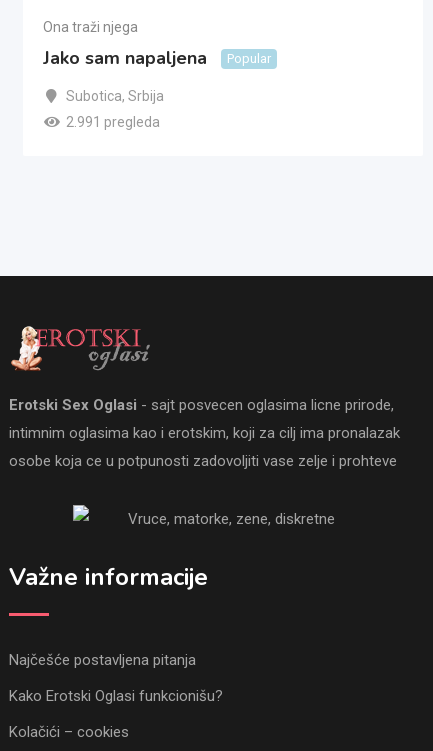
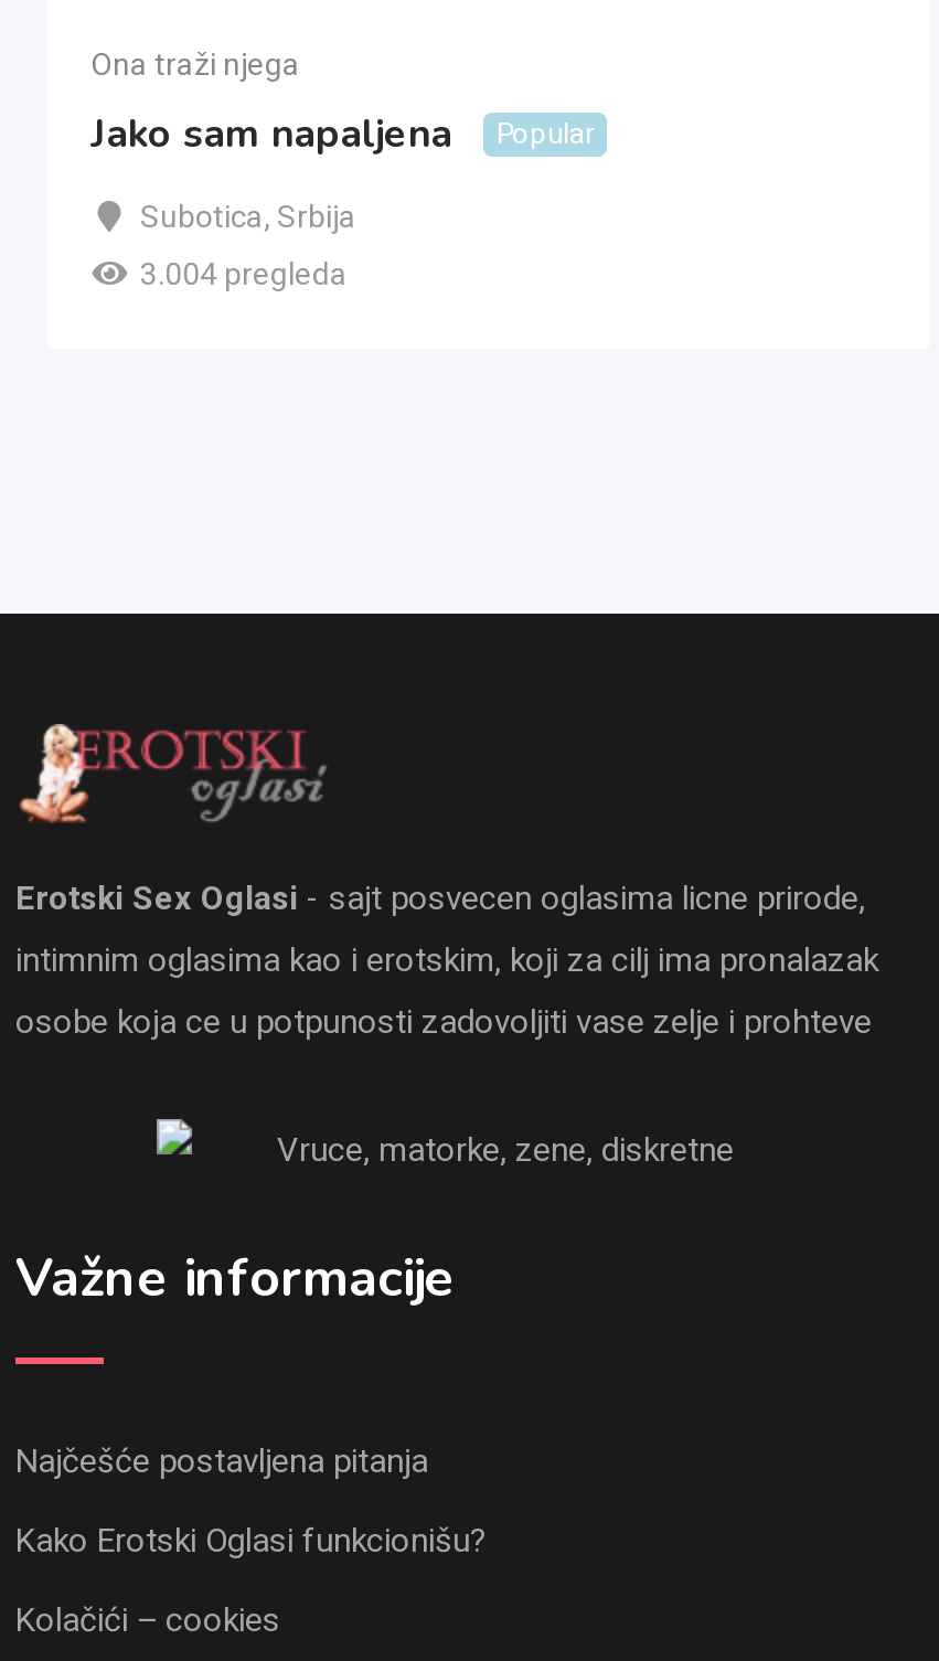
[65,114,159,130] 2.991 pregleda -> [140,256,348,291] 3.004 pregleda

